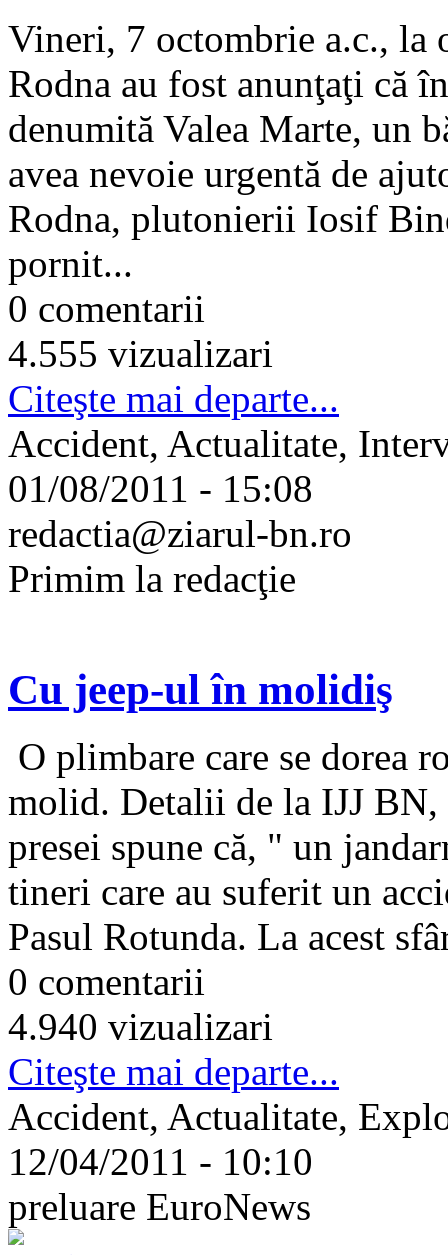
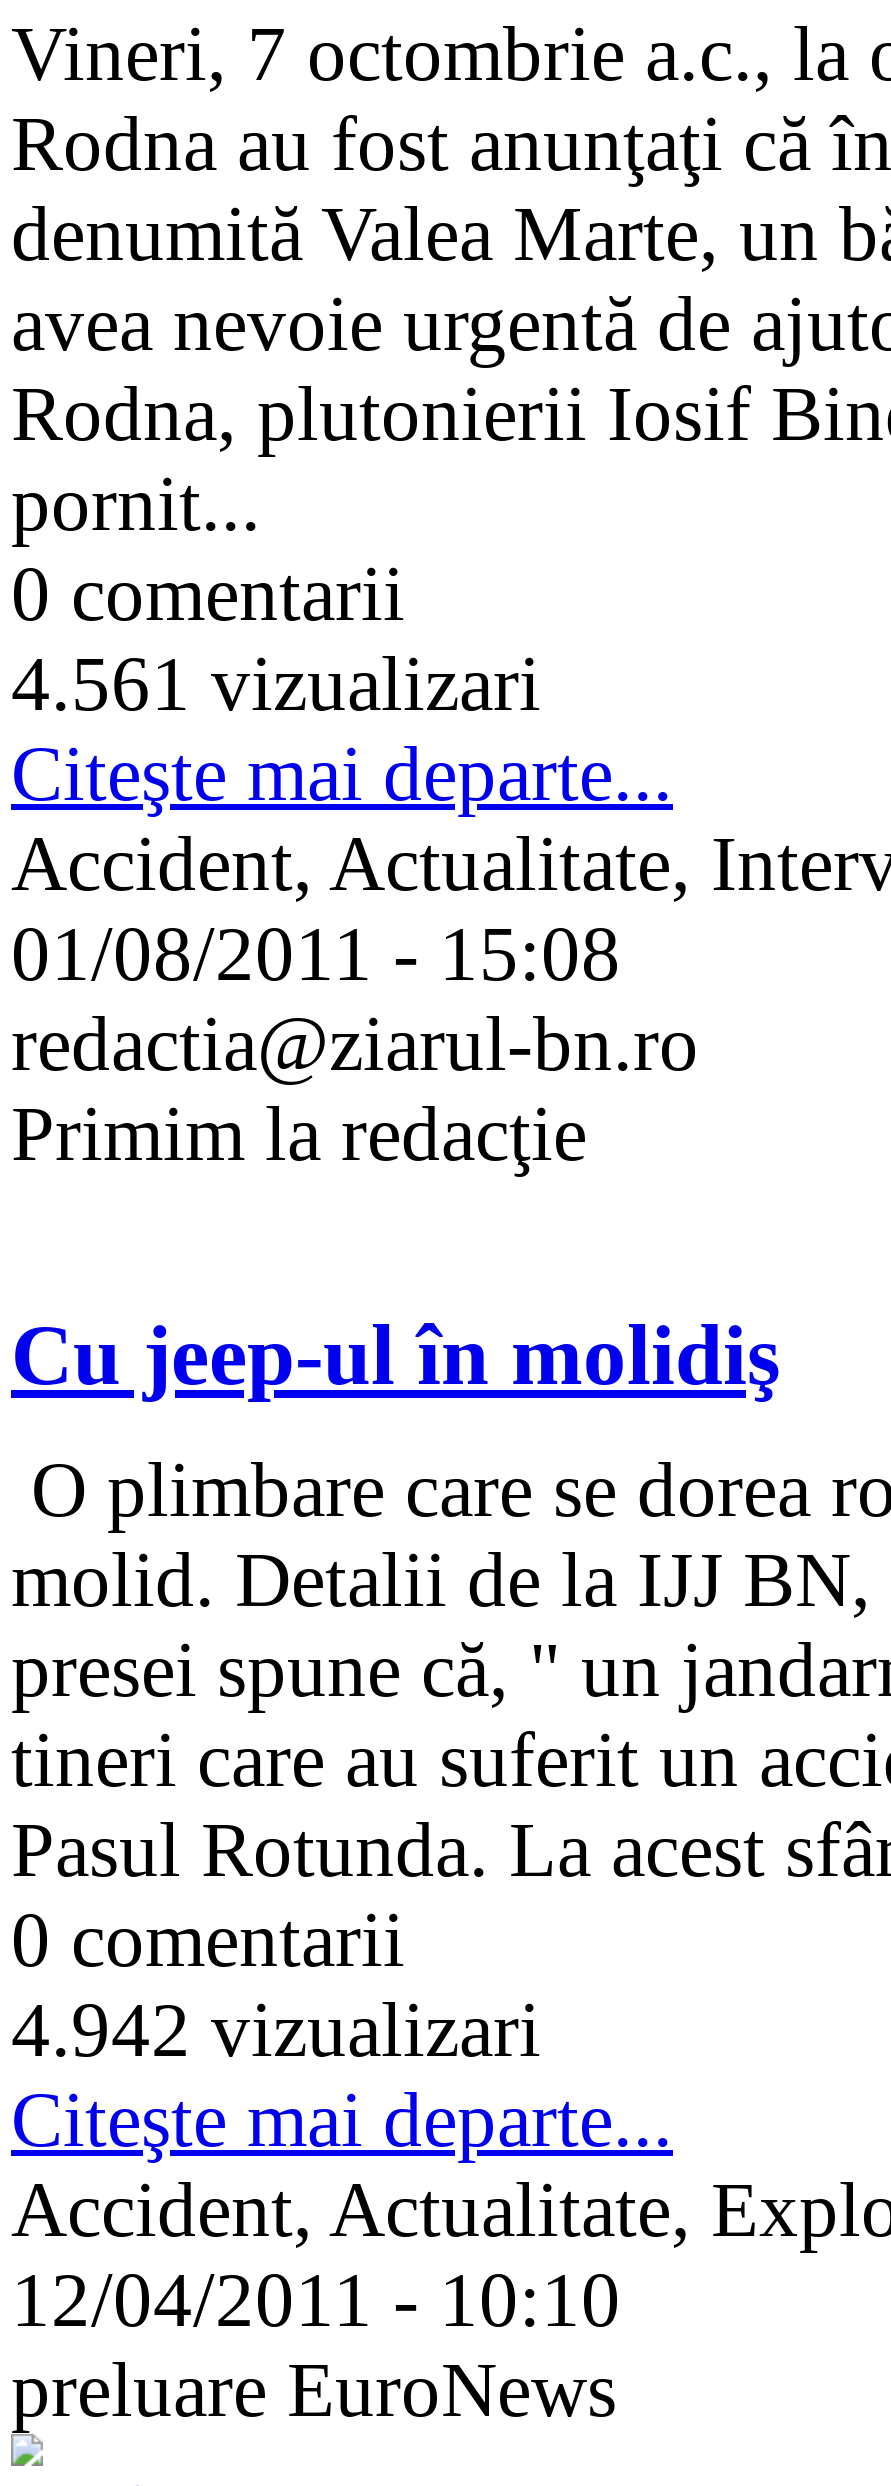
[8,331,273,374] 4.555 vizualizari -> [11,639,541,725] 4.561 vizualizari
[8,1005,273,1048] 4.940 vizualizari -> [11,1987,541,2073] 4.942 vizualizari

